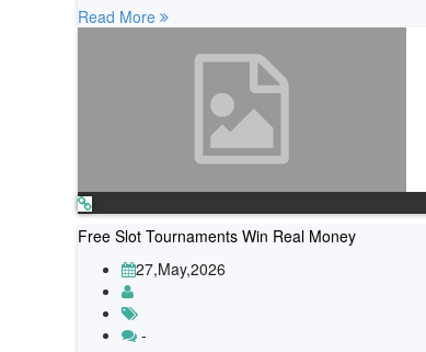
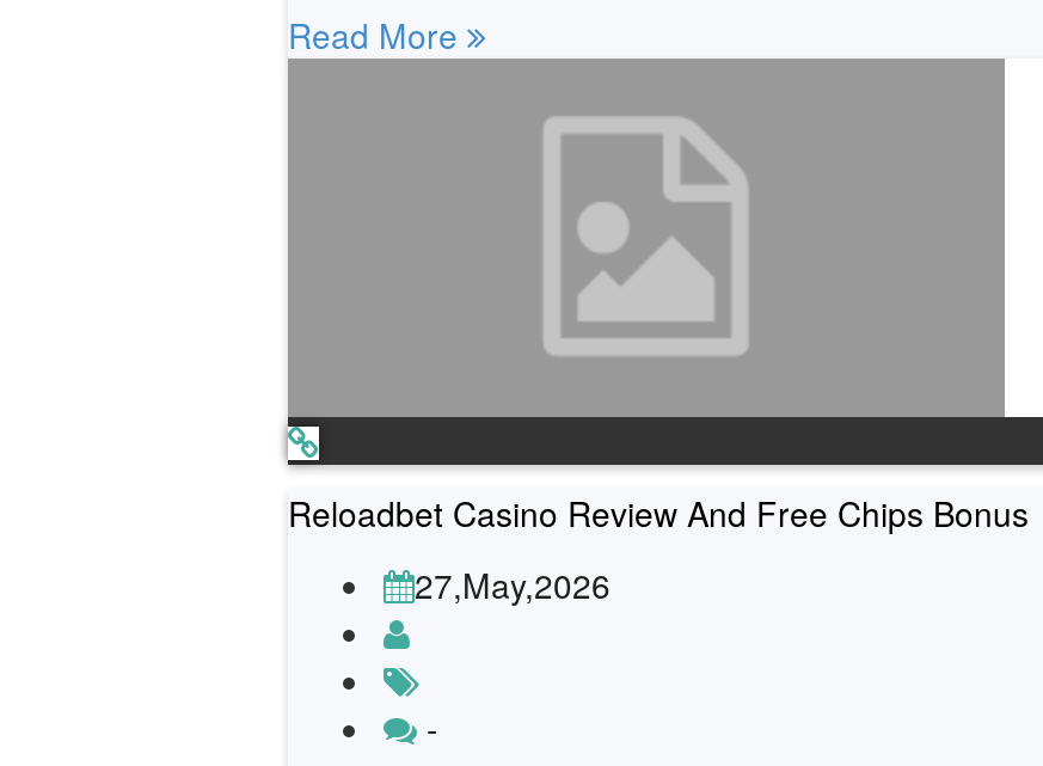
[78,225,356,247] Free Slot Tournaments Win Real Money -> [288,489,1029,537] Reloadbet Casino Review And Free Chips Bonus

